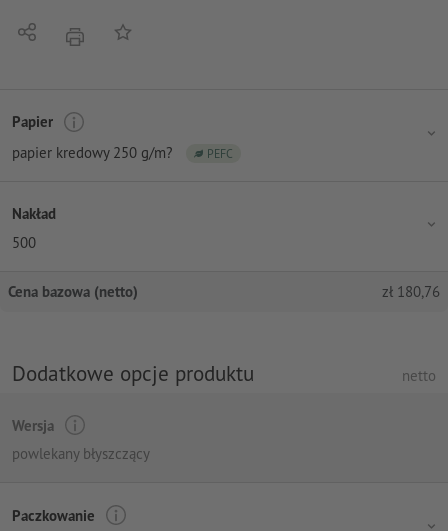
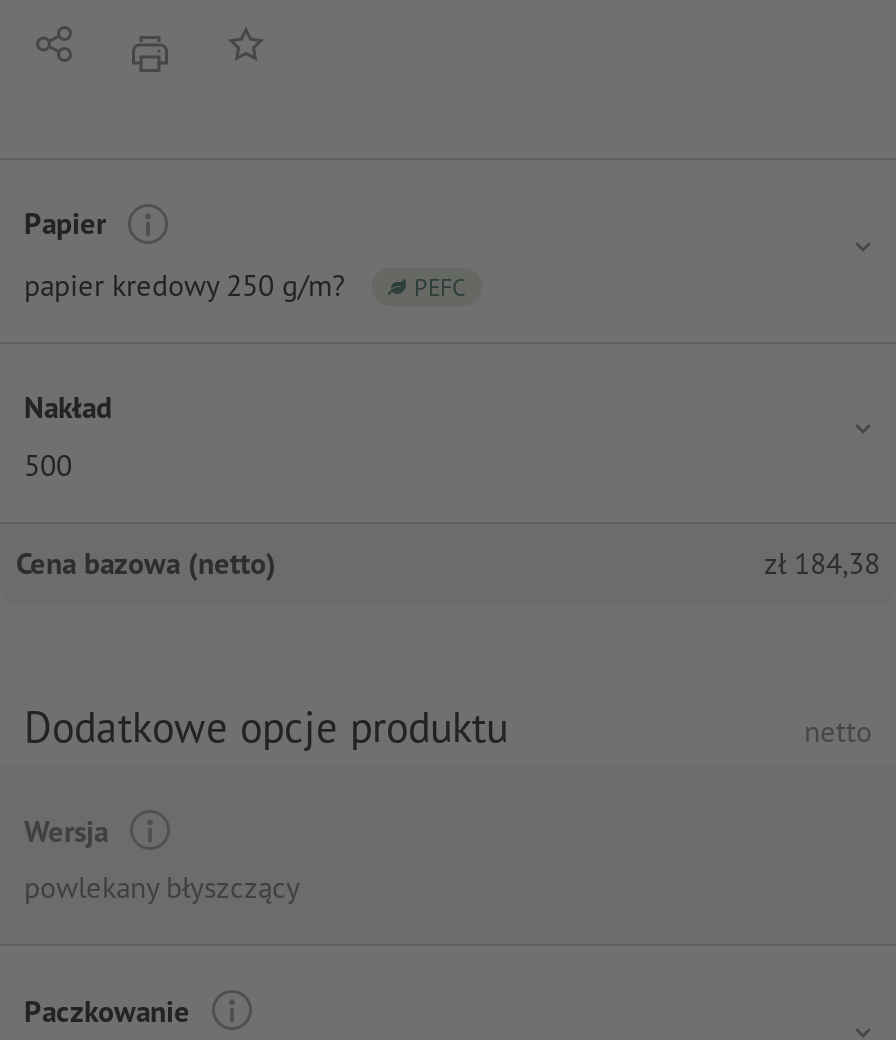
[382,282,440,301] zł 180,76 -> [764,543,880,581] zł 184,38

